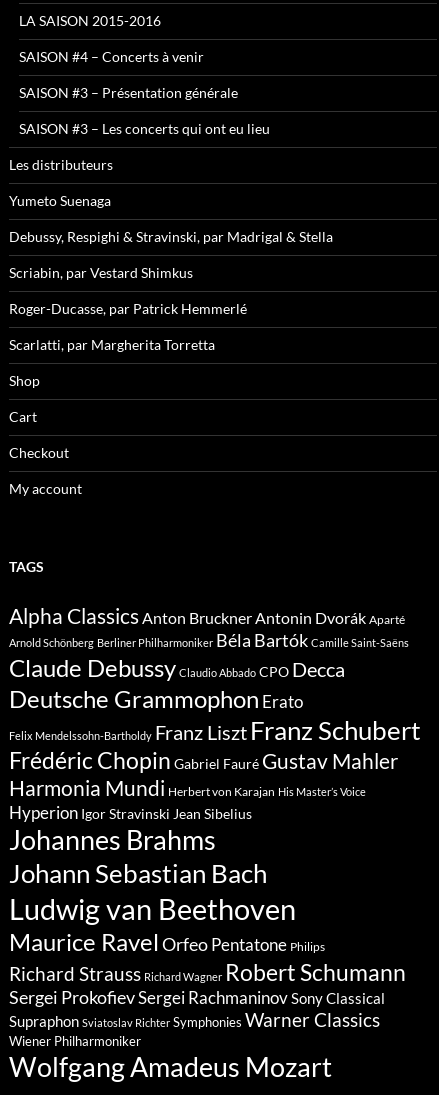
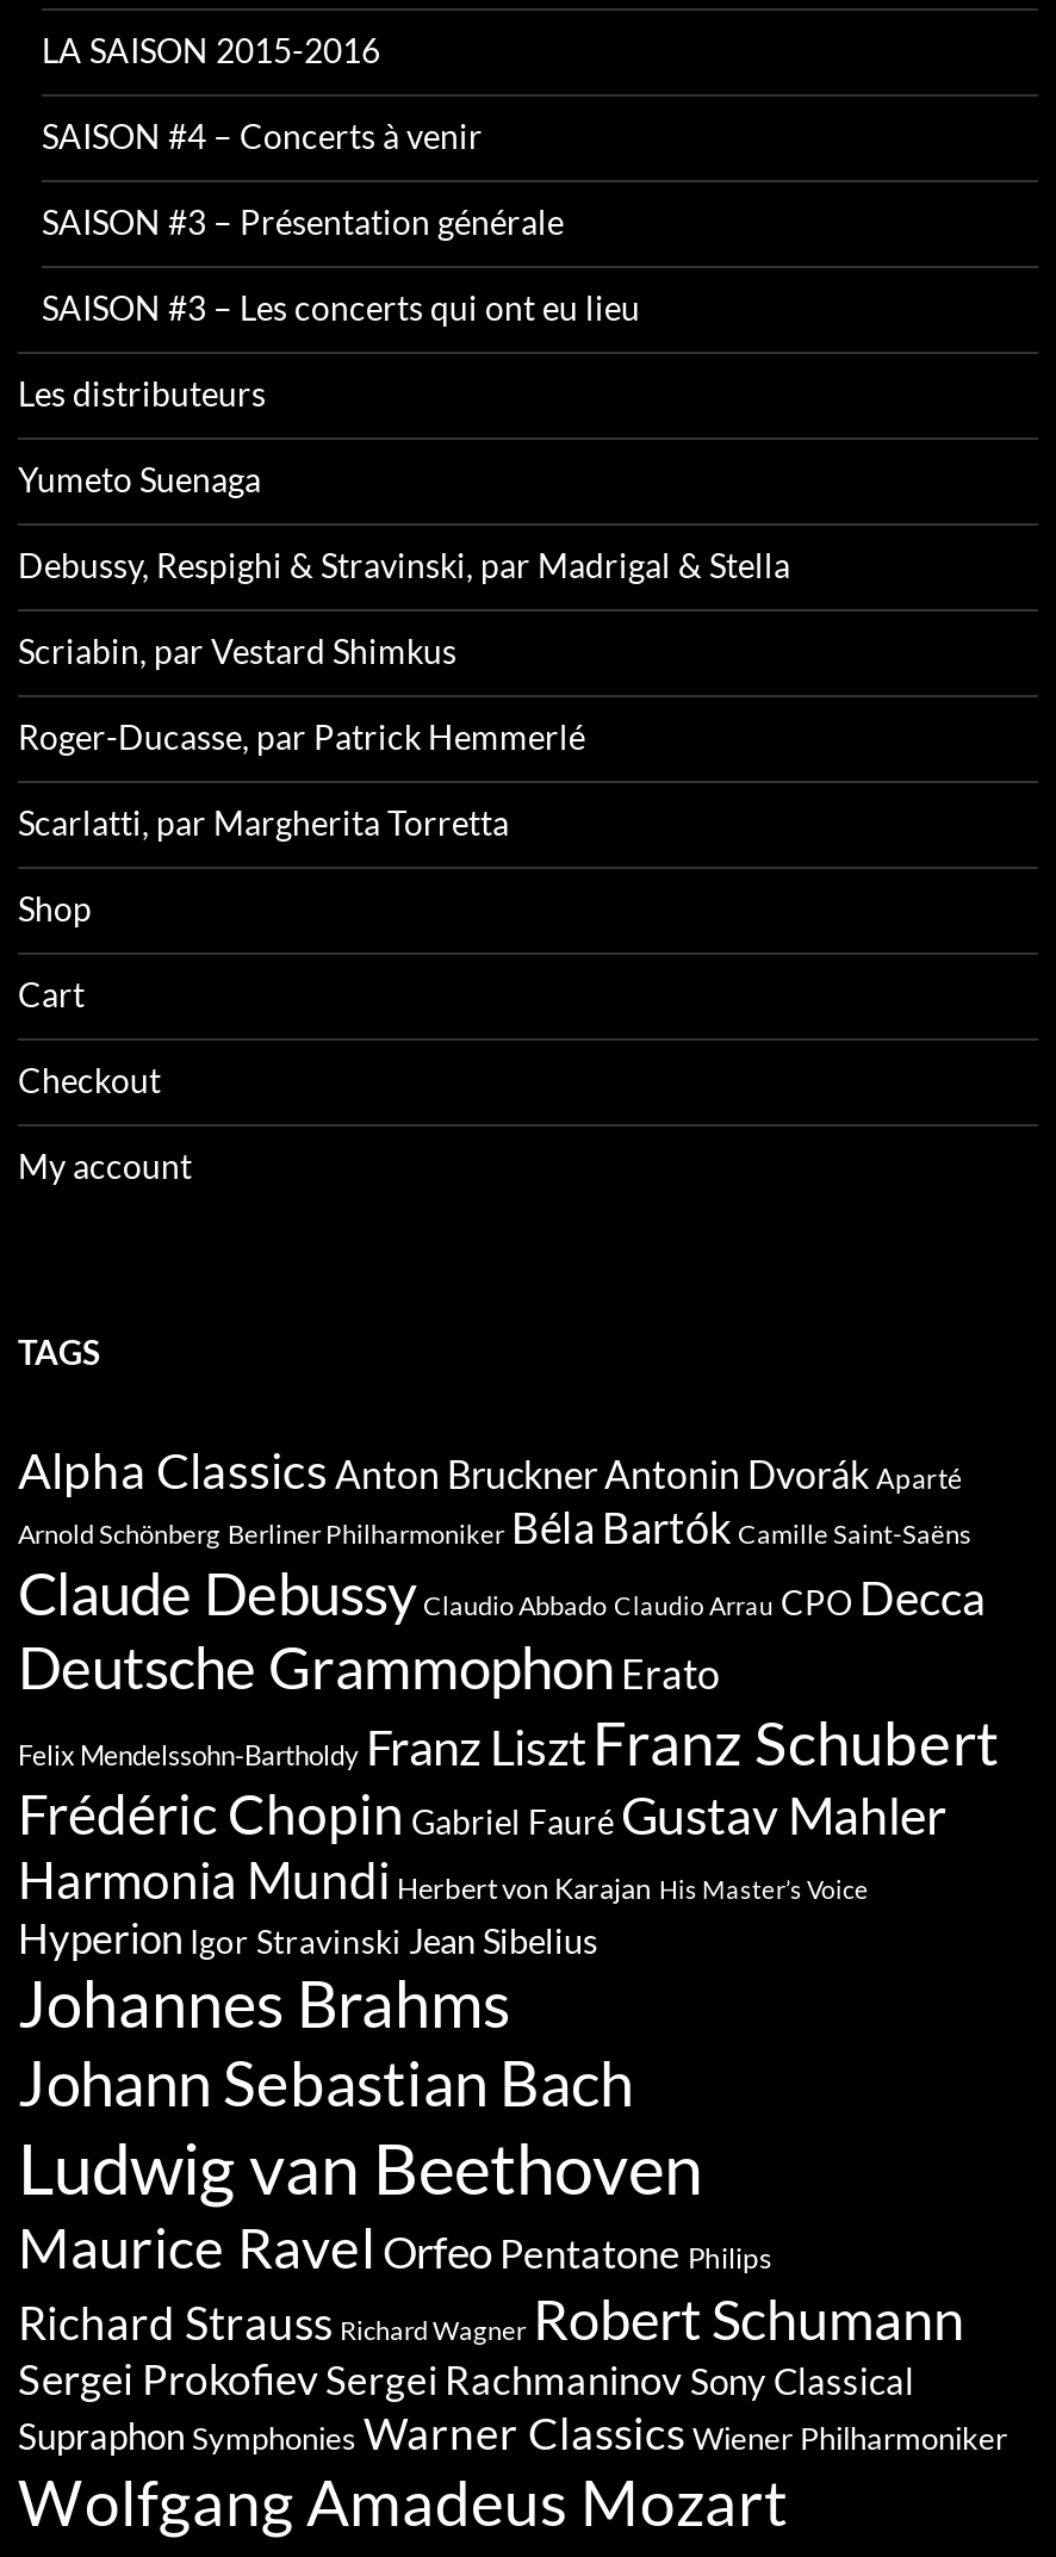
[9,653,345,682] Claude Debussy Claudio Abbado CPO Decca -> [18,1558,986,1627] Claude Debussy Claudio Abbado Claudio Arrau CPO Decca
[9,1009,380,1049] Supraphon Sviatoslav Richter Symphonies Warner Classics | Wiener Philharmoniker -> [18,2407,1007,2459] Supraphon Symphonies Warner Classics Wiener Philharmoniker

